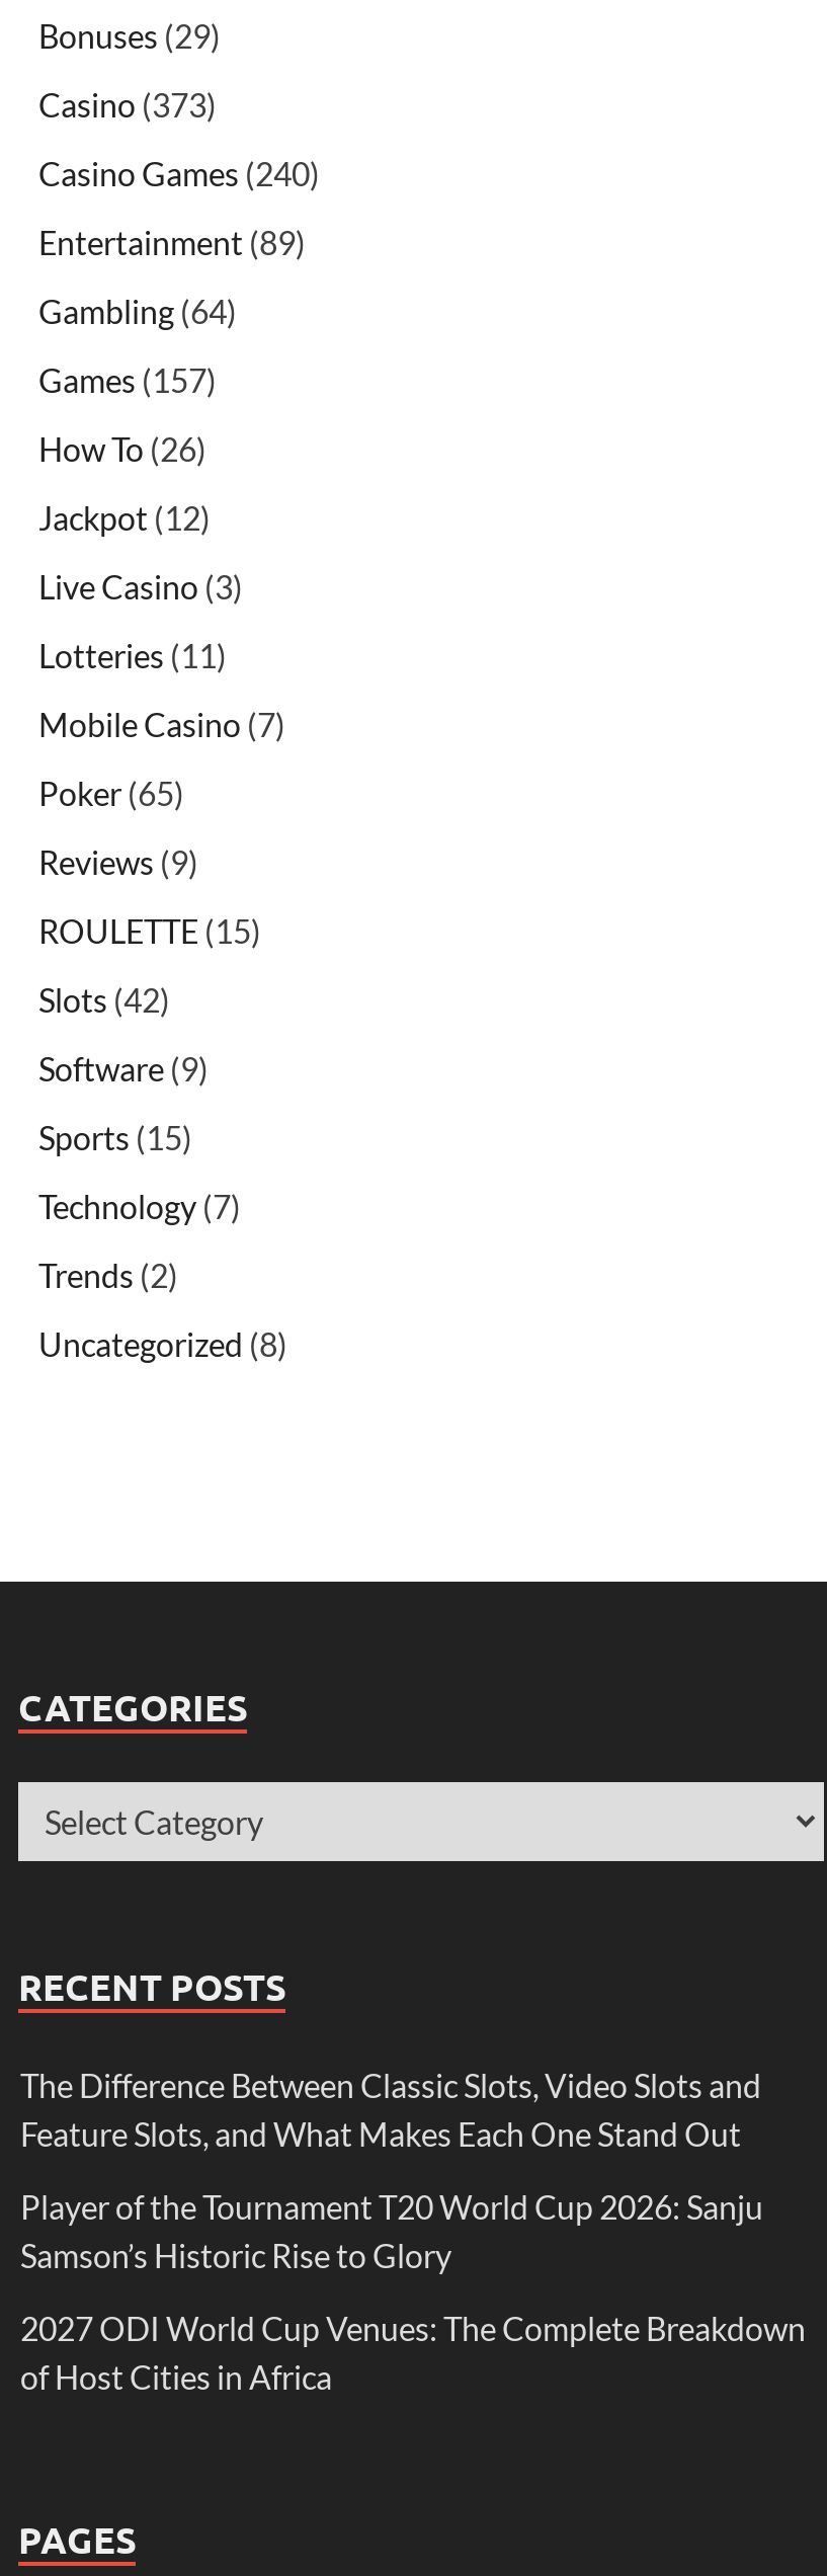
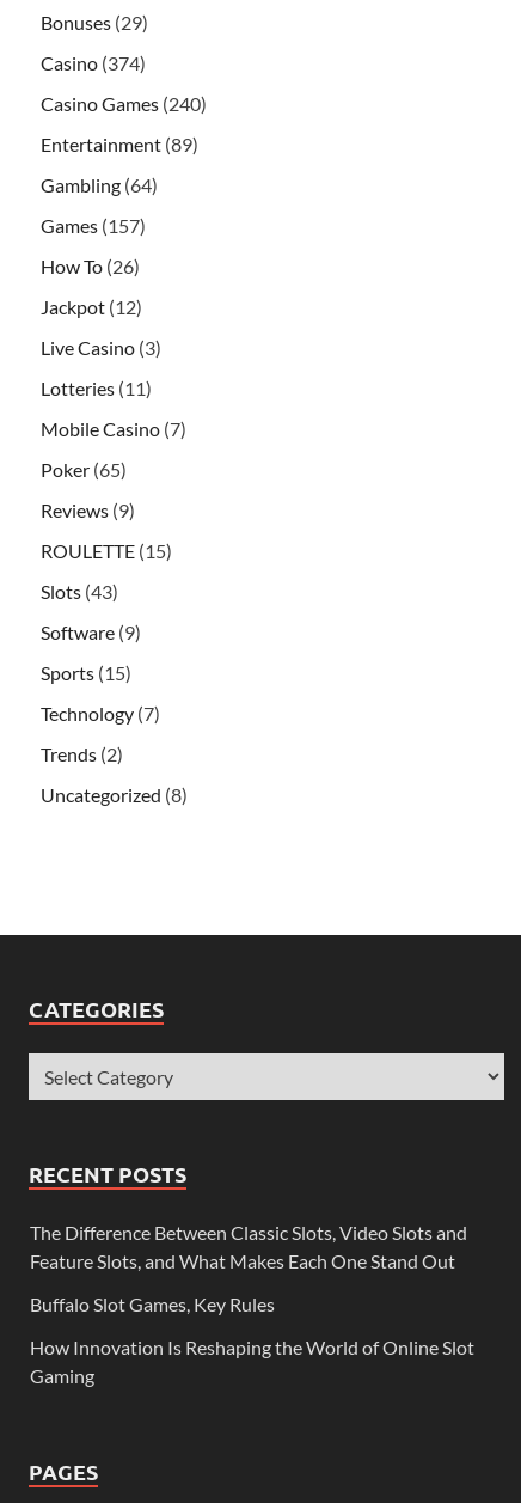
[38,84,217,123] Casino (373) -> [41,51,146,74] Casino (374)
[38,980,170,1018] Slots (42) -> [41,580,118,602] Slots (43)
[20,2187,763,2274] Player of the Tournament T20 World Cup 2026: Sanju | Samson’s Historic Rise to Glory -> [30,1292,275,1315] Buffalo Slot Games, Key Rules
[20,2308,806,2395] 2027 ODI World Cup Venues: The Complete Breakdown | of Host Cities in Africa -> [30,1335,474,1387] How Innovation Is Reshaping the World of Online Slot | Gaming

